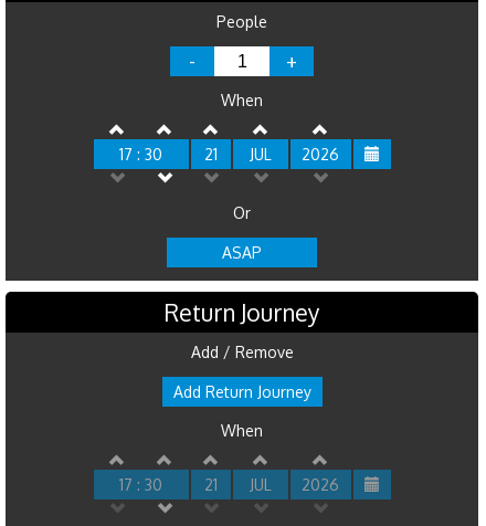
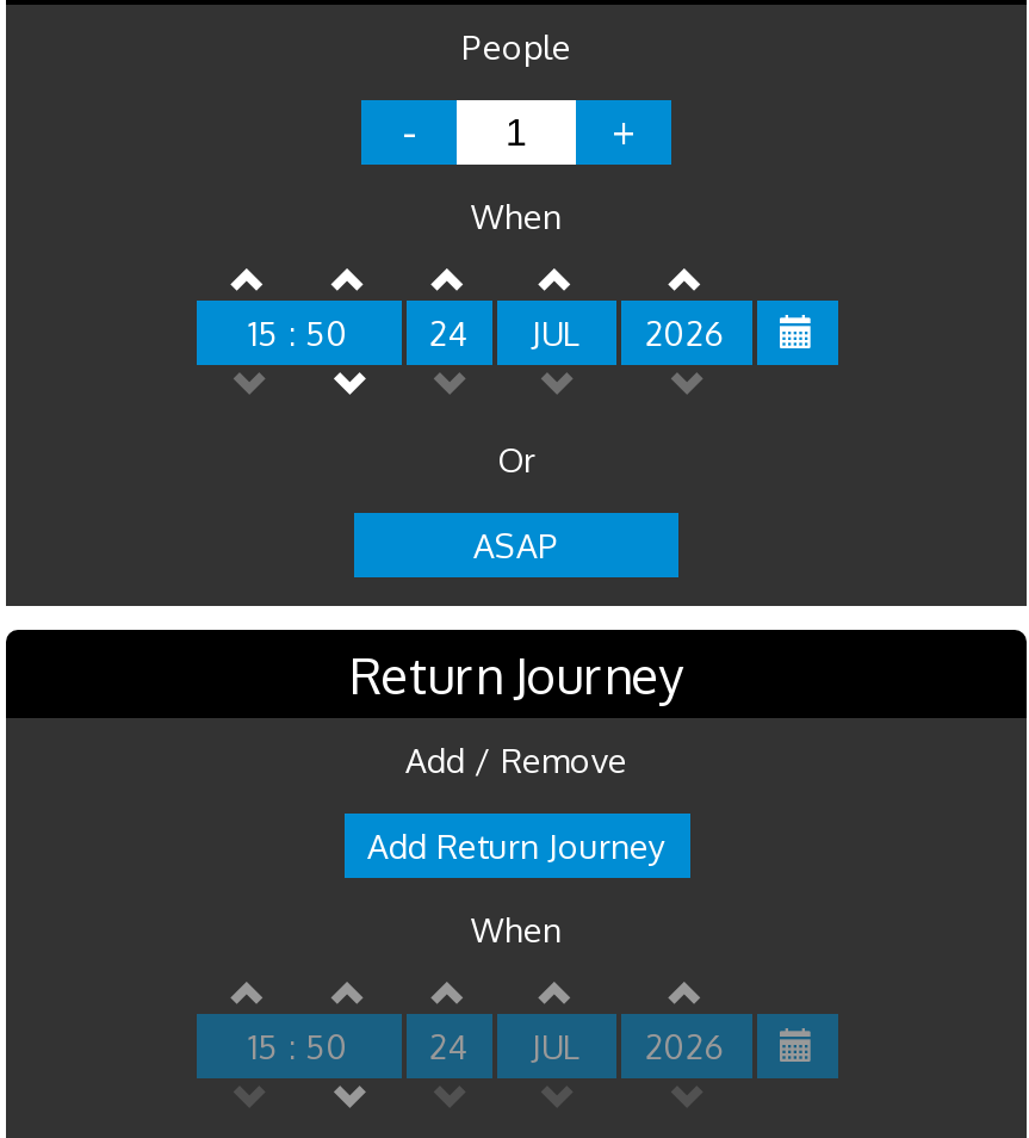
[119,145,162,164] 17 : 30 -> [248,313,348,353] 15 : 50
[204,145,217,164] 21 -> [429,313,467,353] 24
[119,475,162,494] 17 : 30 -> [248,1026,348,1066] 15 : 50
[204,475,217,494] 21 -> [429,1026,467,1066] 24

